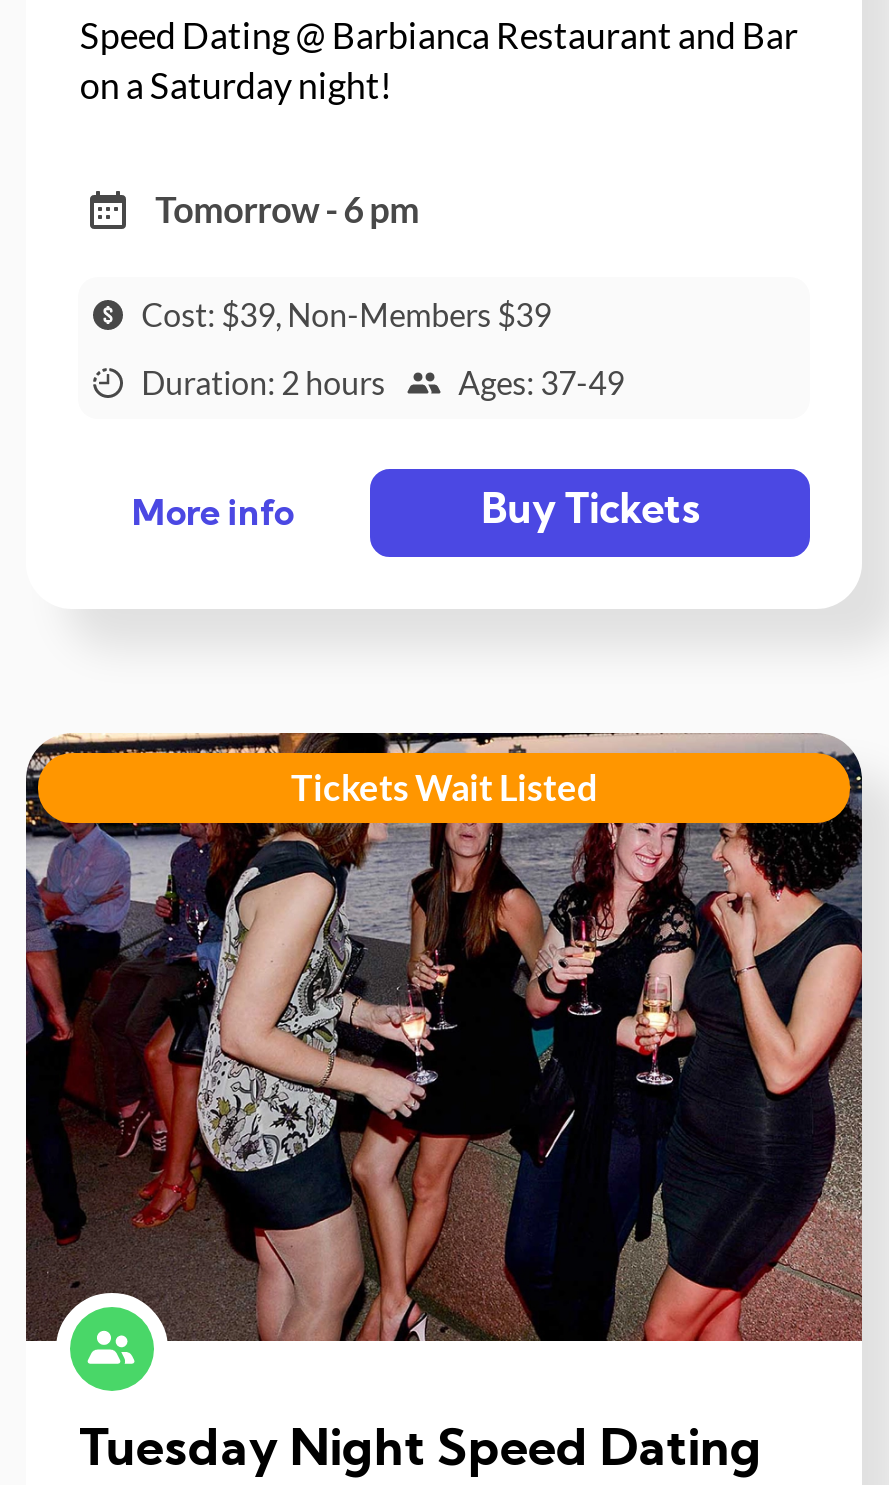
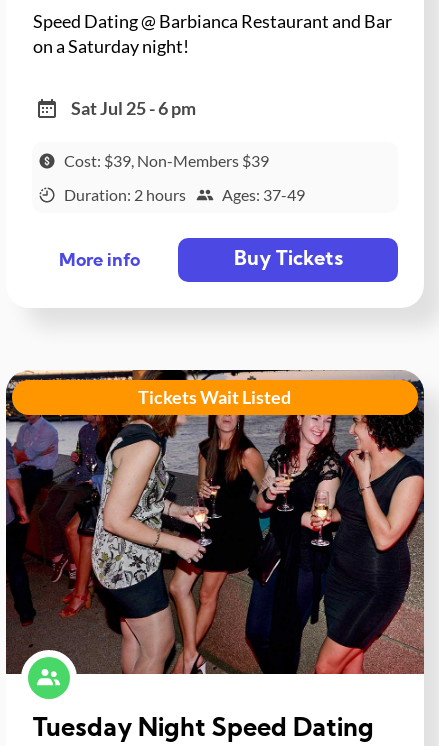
[155,188,419,232] Tomorrow - 6 pm -> [71,97,196,119] Sat Jul 25 - 6 pm

